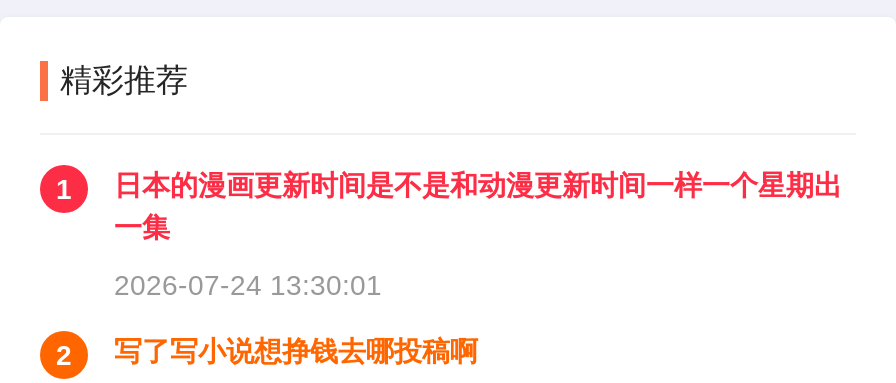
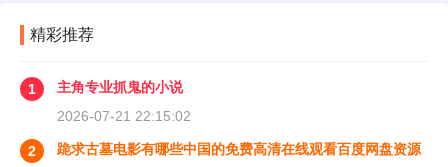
[114,169,842,243] 日本的漫画更新时间是不是和动漫更新时间一样一个星期出 | 一集 -> [57,79,183,95] 主角专业抓鬼的小说
[114,269,382,301] 2026-07-24 13:30:01 -> [57,108,191,124] 2026-07-21 22:15:02
[114,335,478,367] 写了写小说想挣钱去哪投稿啊 -> [57,141,421,157] 跪求古墓电影有哪些中国的免费高清在线观看百度网盘资源

